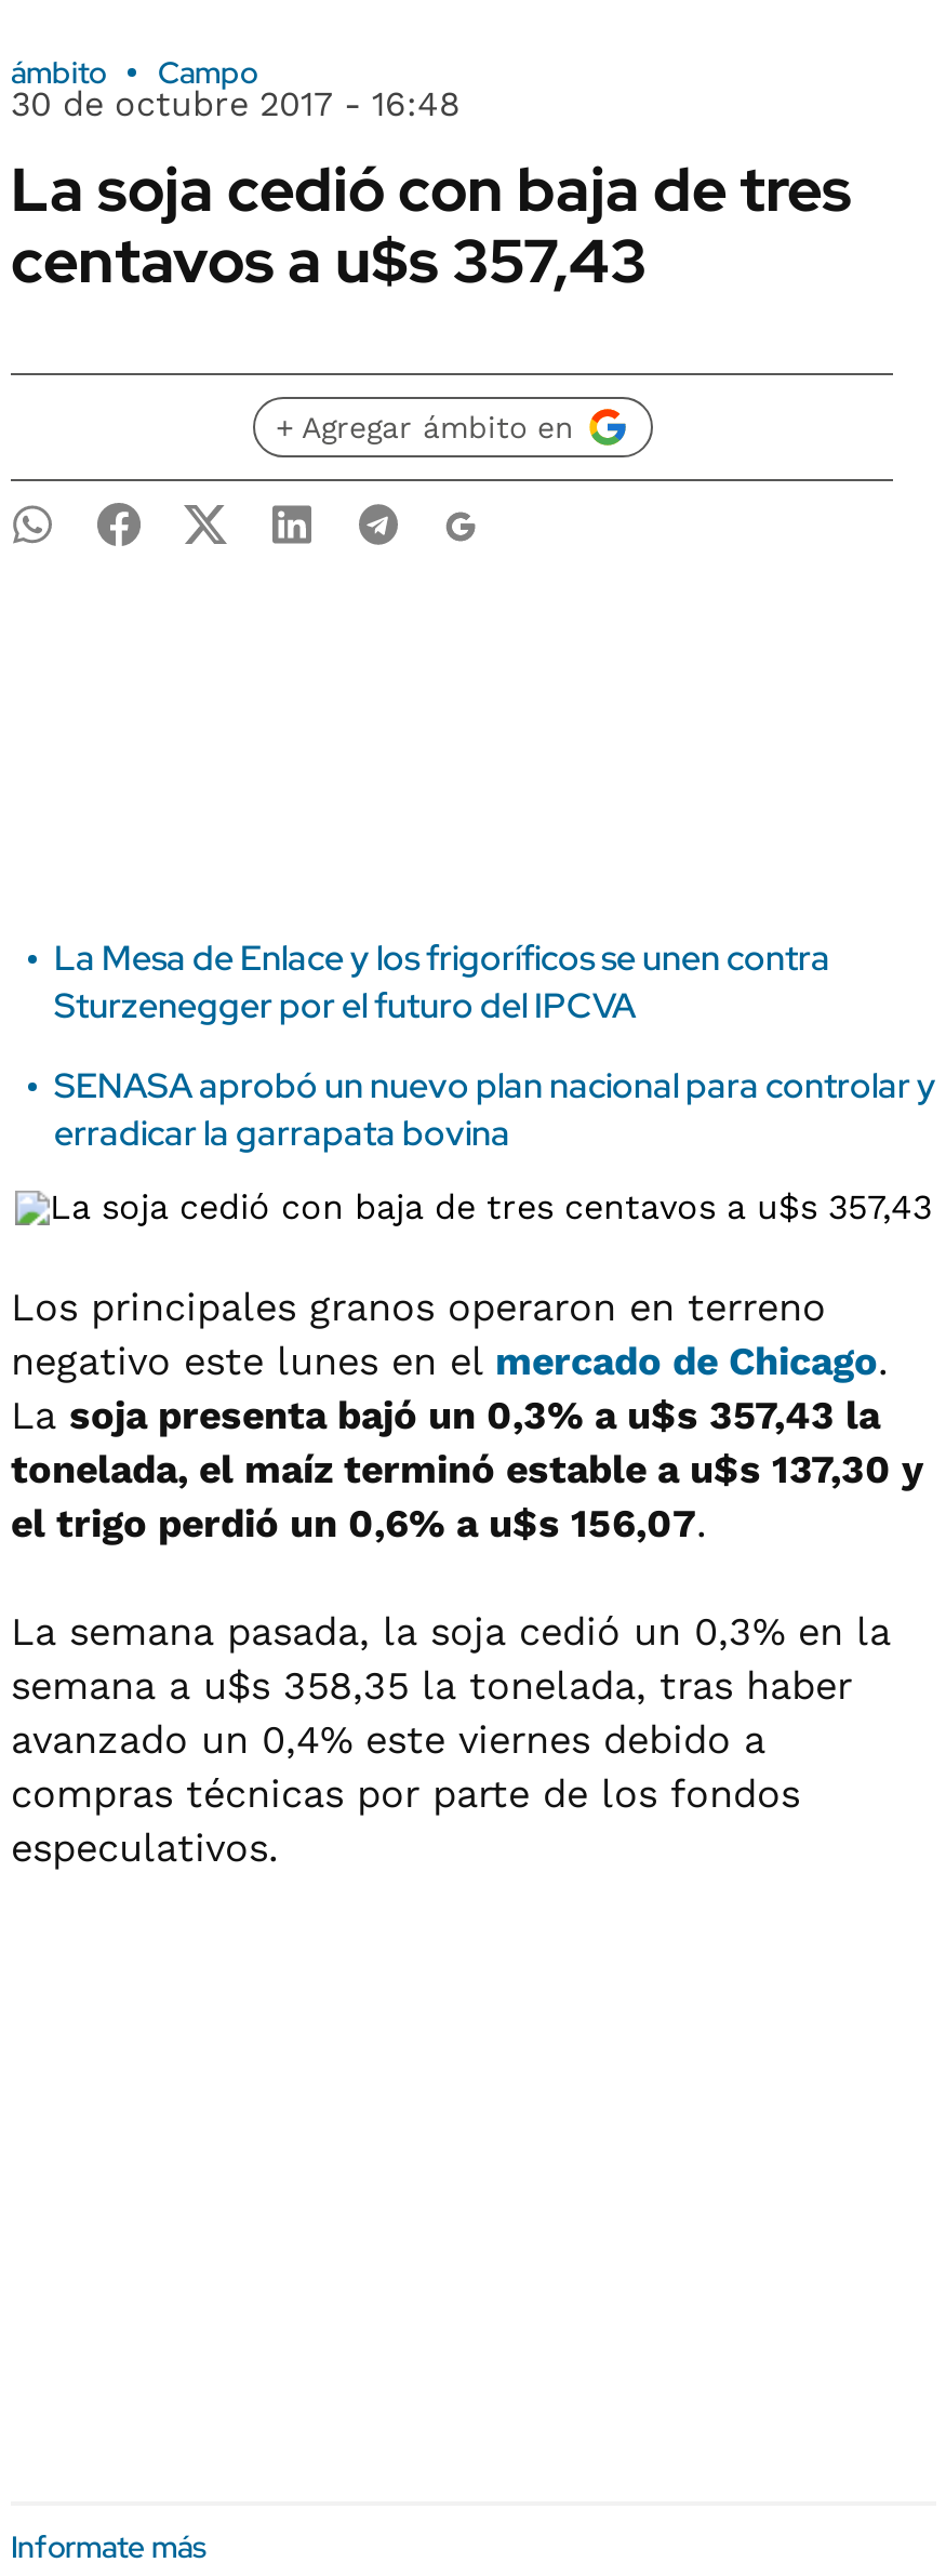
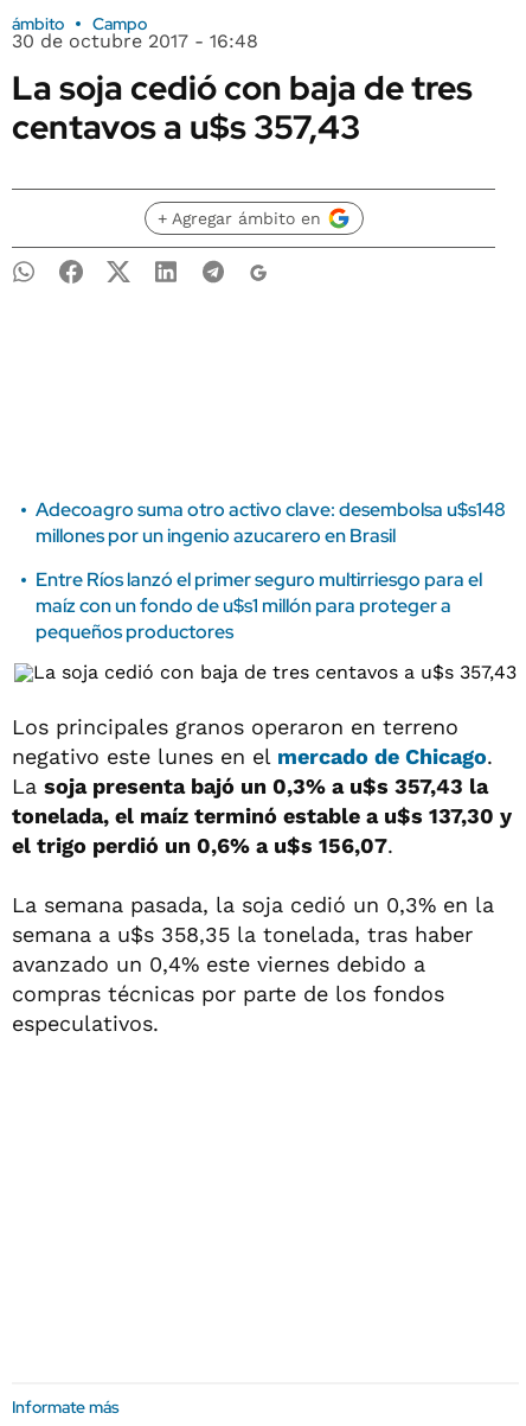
[54,935,830,1028] La Mesa de Enlace y los frigoríficos se unen contra | Sturzenegger por el futuro del IPCVA -> [36,497,506,548] Adecoagro suma otro activo clave: desembolsa u$s148 | millones por un ingenio azucarero en Brasil
[54,1063,936,1156] SENASA aprobó un nuevo plan nacional para controlar y | erradicar la garrapata bovina -> [36,567,482,644] Entre Ríos lanzó el primer seguro multirriesgo para el | maíz con un fondo de u$s1 millón para proteger a | pequeños productores

